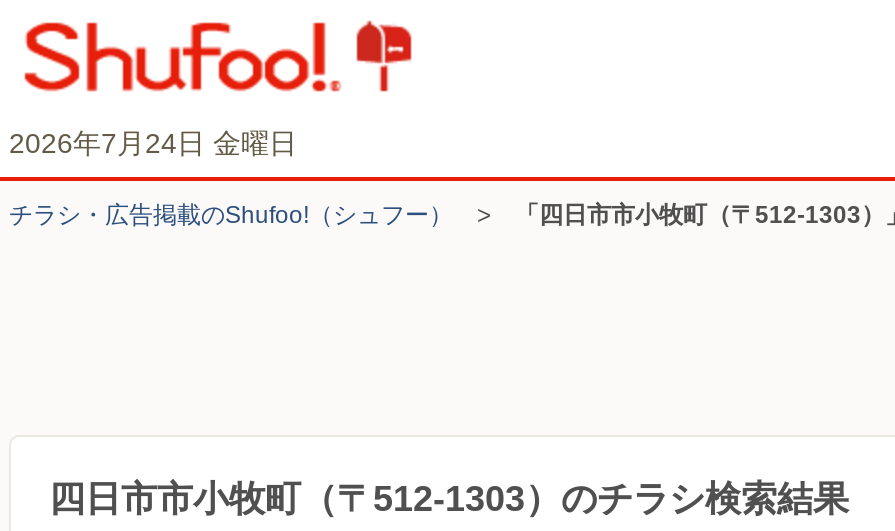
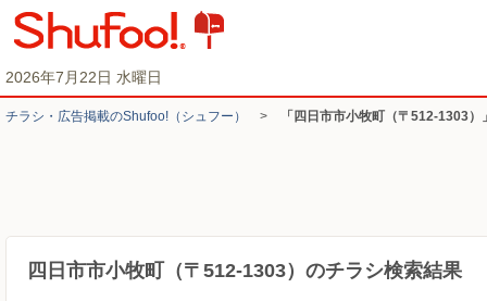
[9,127,297,159] 2026年7月24日 金曜日 -> [5,68,162,86] 2026年7月22日 水曜日

